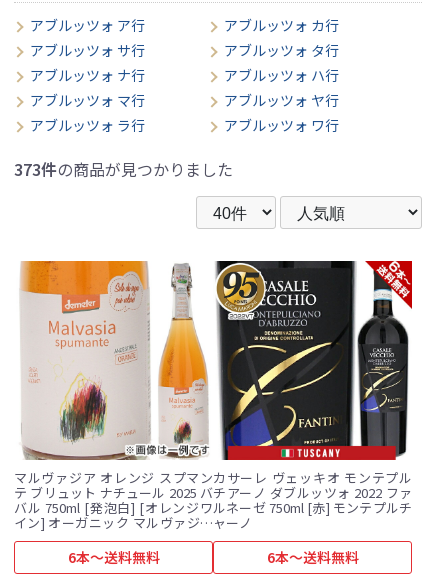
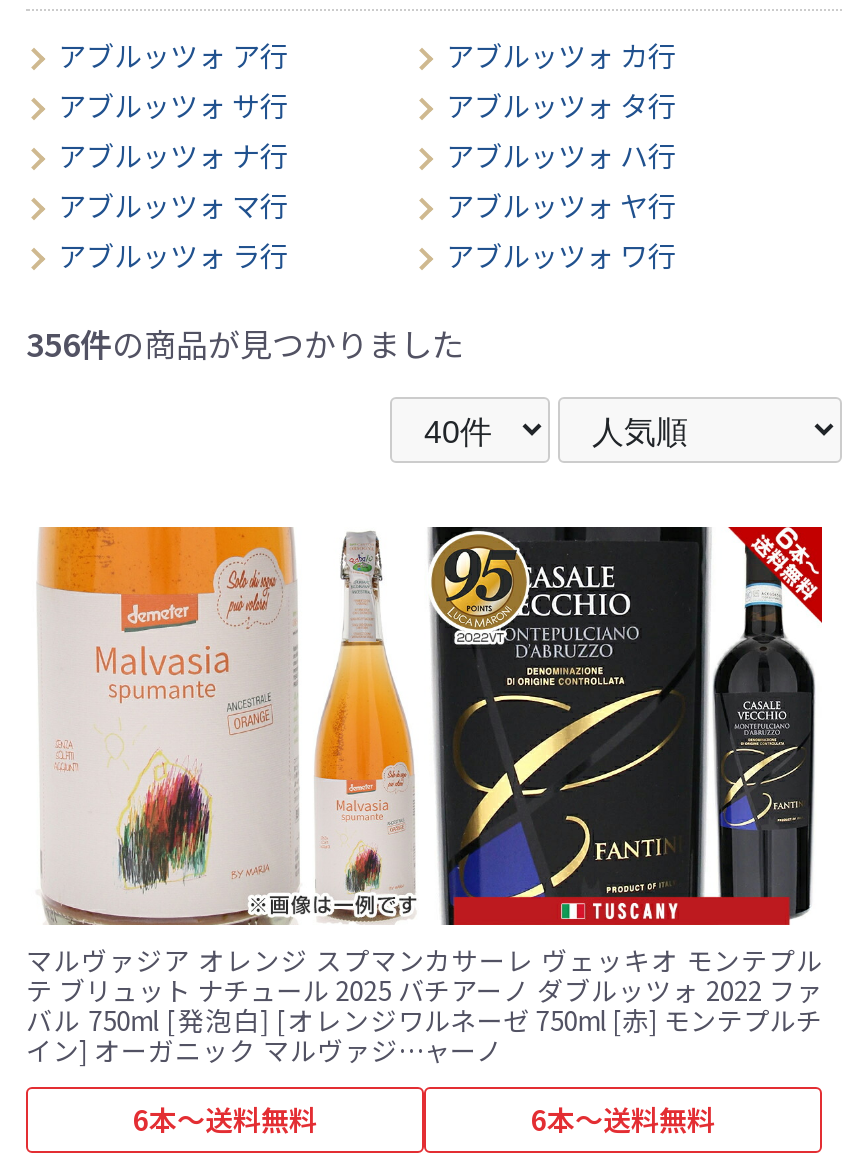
[14,157,233,181] 373件の商品が見つかりました -> [26,319,464,367] 356件の商品が見つかりました

